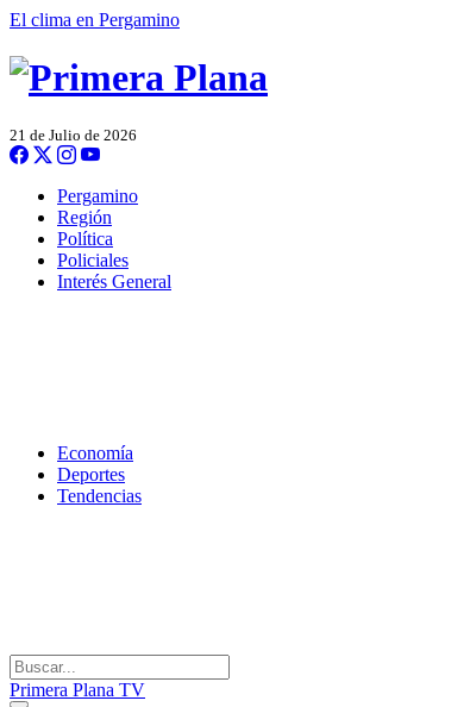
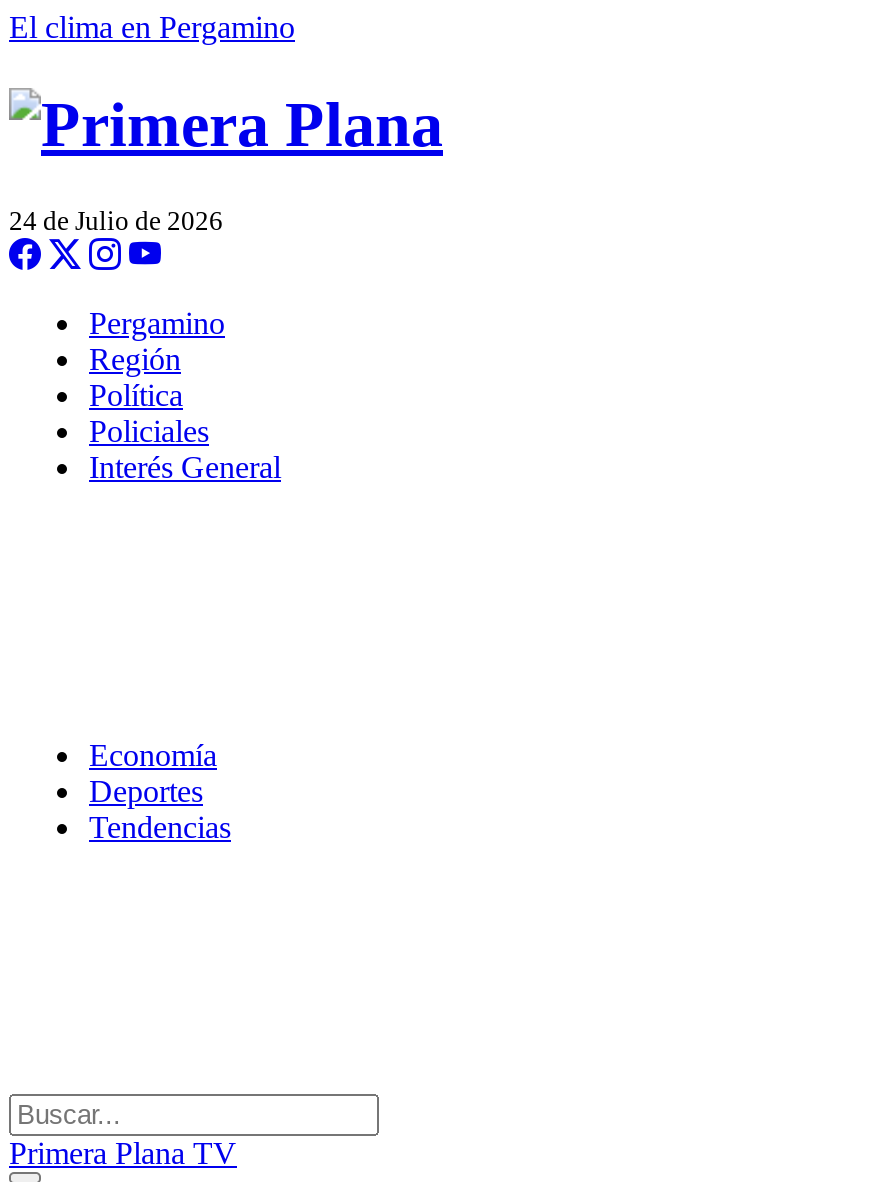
[10,126,137,144] 21 de Julio de 2026 -> [9,206,223,236] 24 de Julio de 2026

